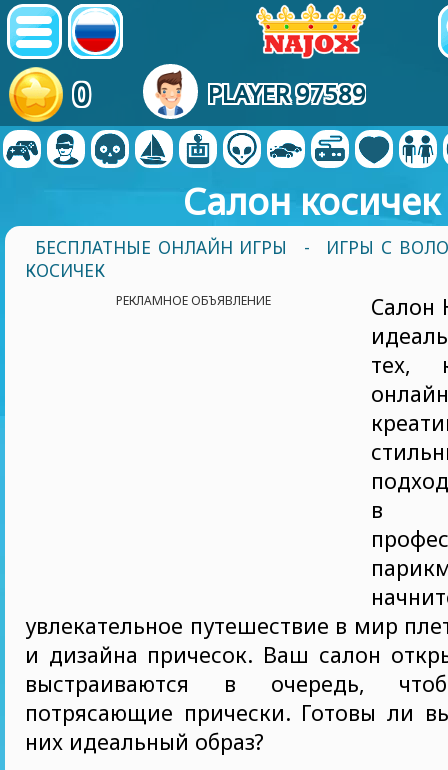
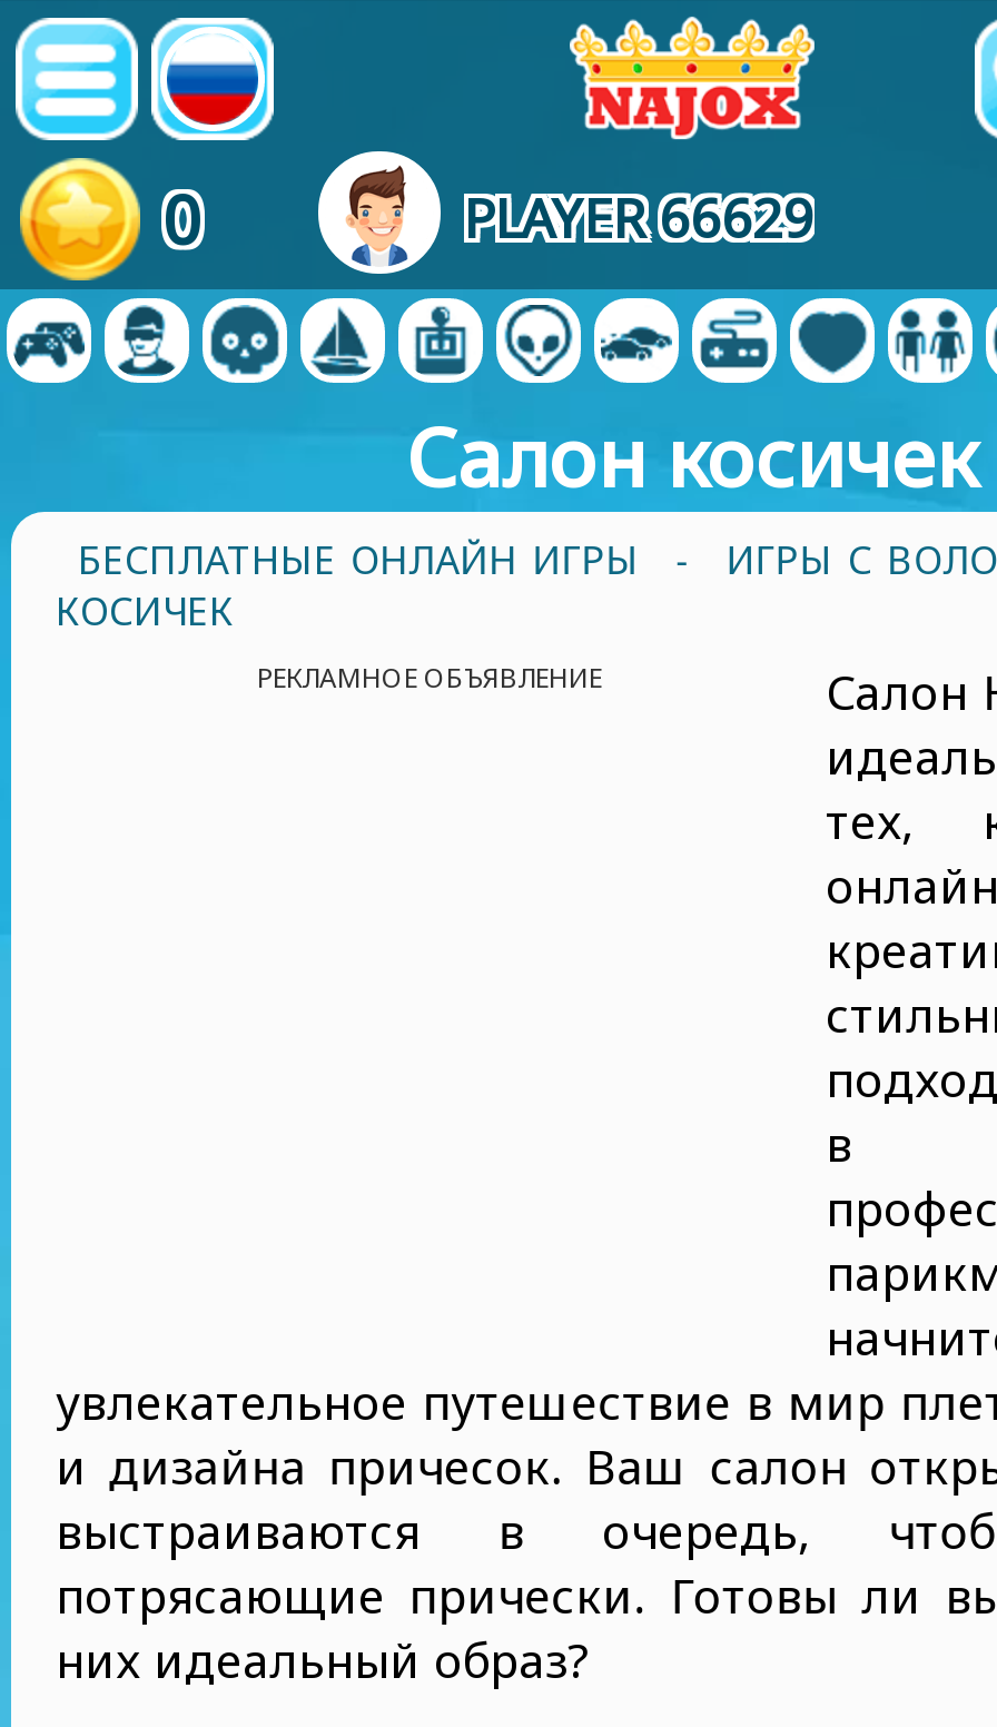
[208,77,366,110] PLAYER 97589 -> [463,180,815,254] PLAYER 66629

